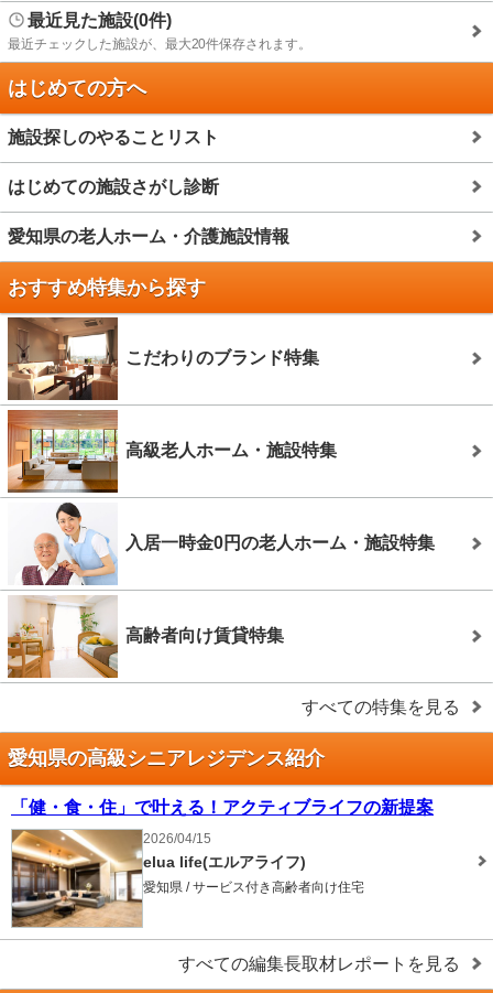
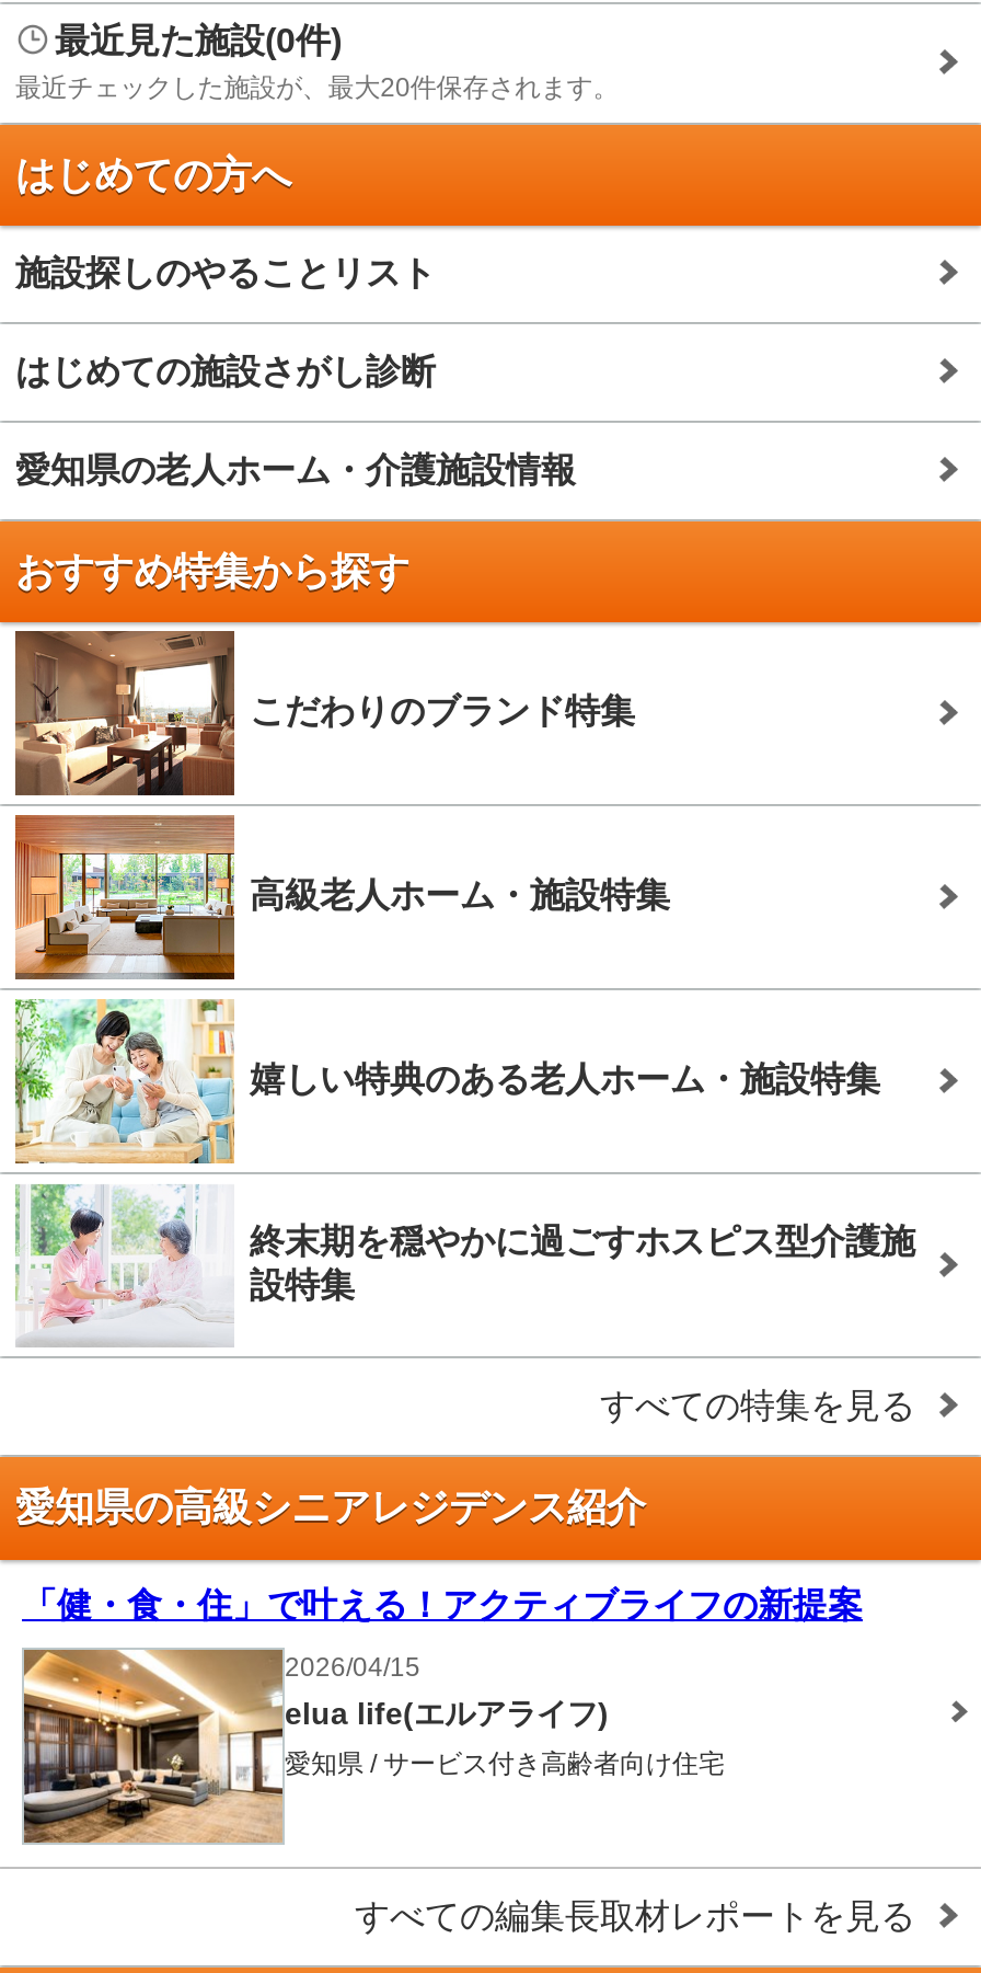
[8,501,435,586] [image] | 入居一時金0円の老人ホーム・施設特集 -> [13,997,880,1166] [image] | 嬉しい特典のある老人ホーム・施設特集
[7,595,284,679] [image] | 高齢者向け賃貸特集 -> [15,1185,915,1347] [image] | 終末期を穏やかに過ごすホスピス型介護施 | 設特集

